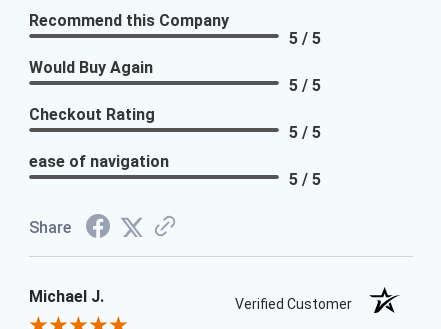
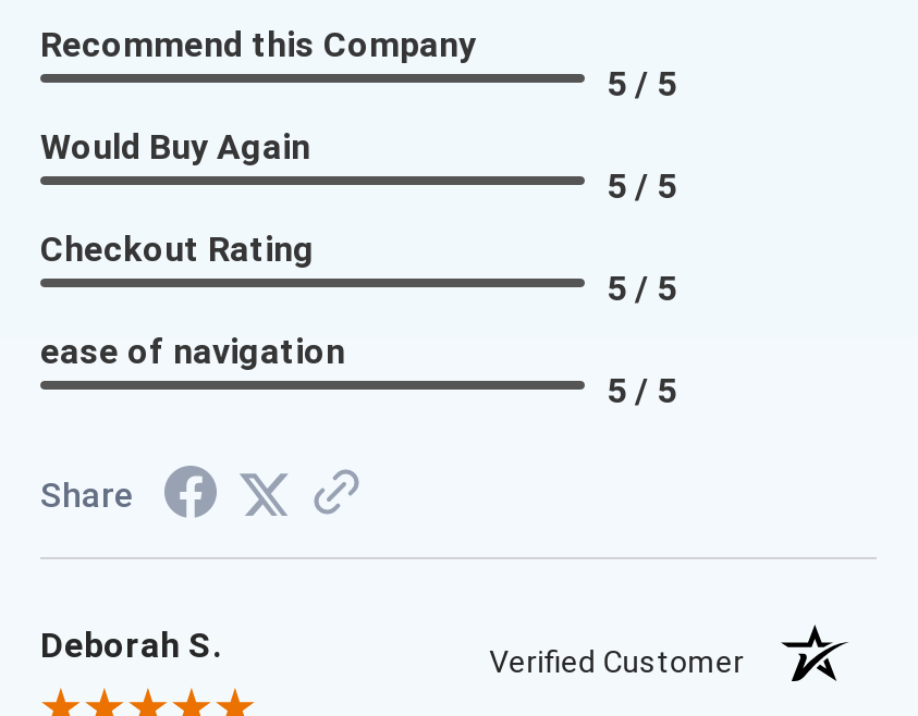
[29,287,104,306] Michael J. -> [40,625,221,667] Deborah S.

